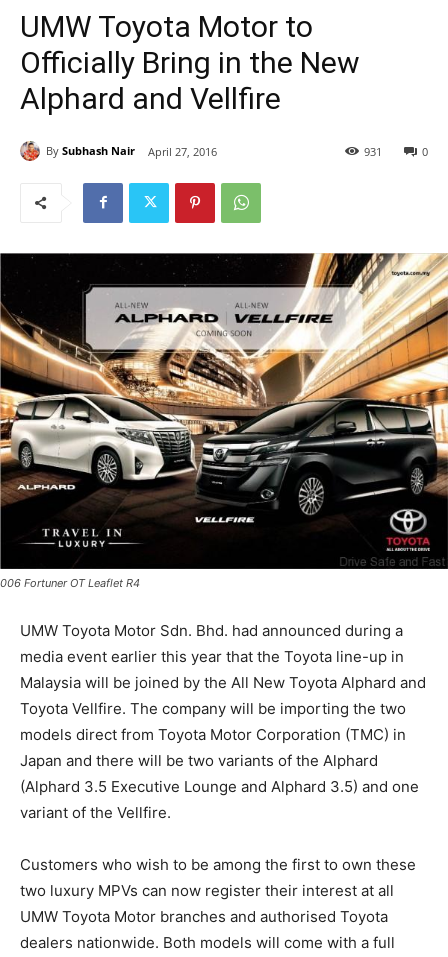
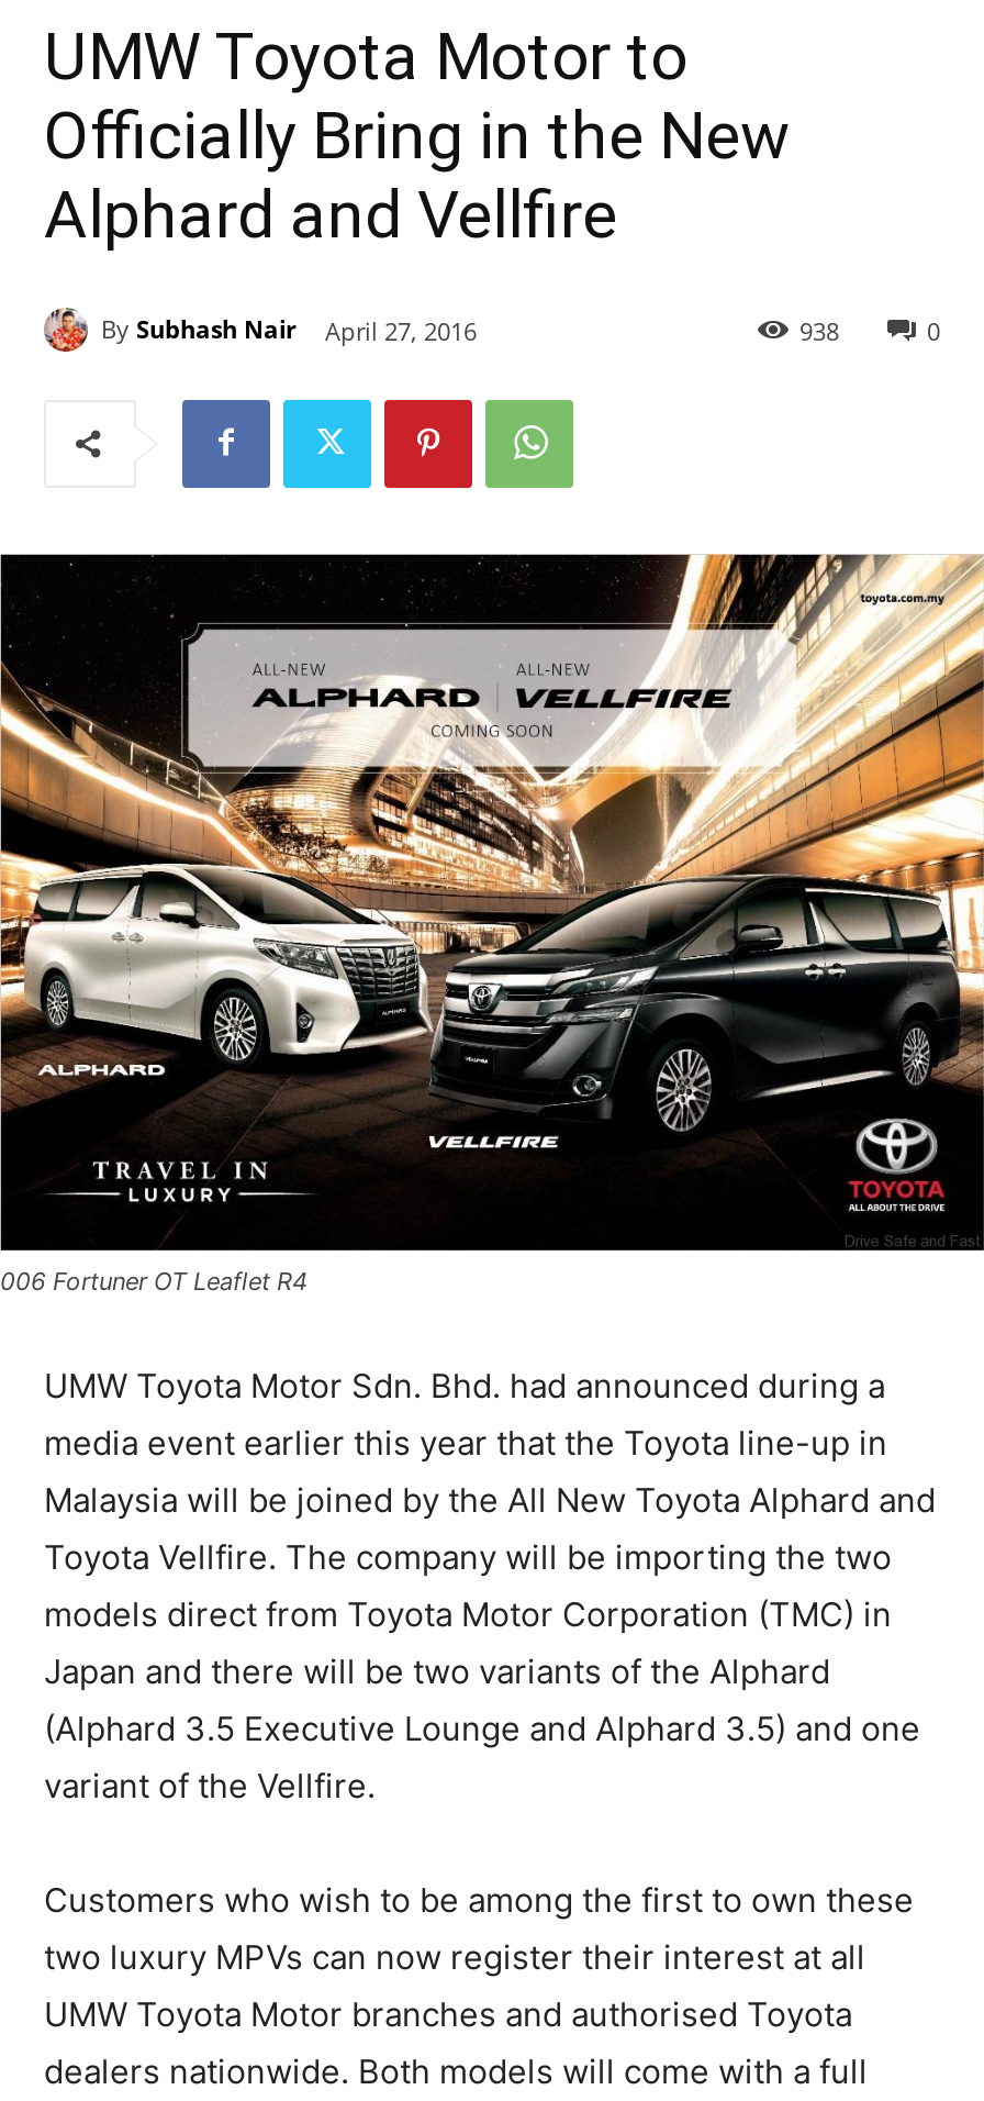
[364,144,382,159] 931 -> [800,314,839,347] 938

